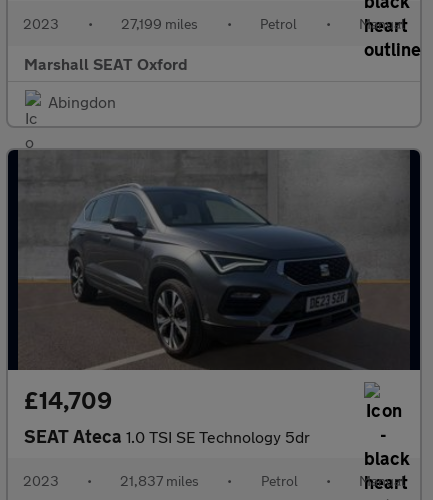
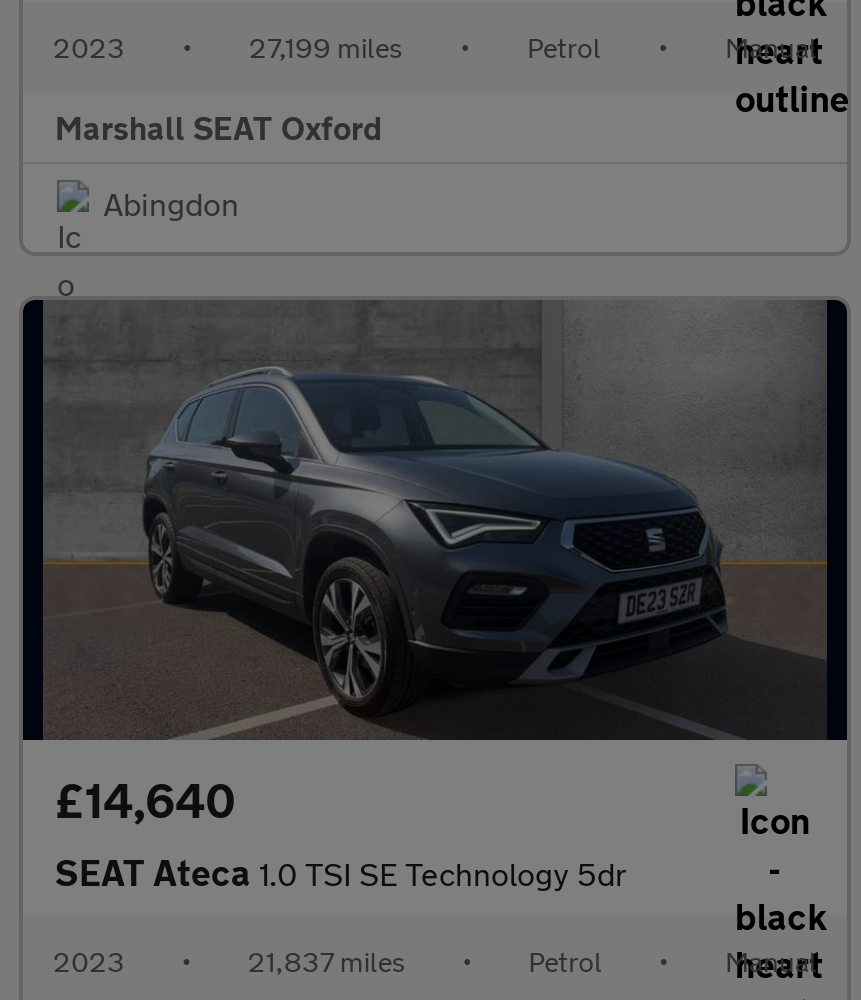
[24,386,112,414] £14,709 -> [55,772,237,828] £14,640

